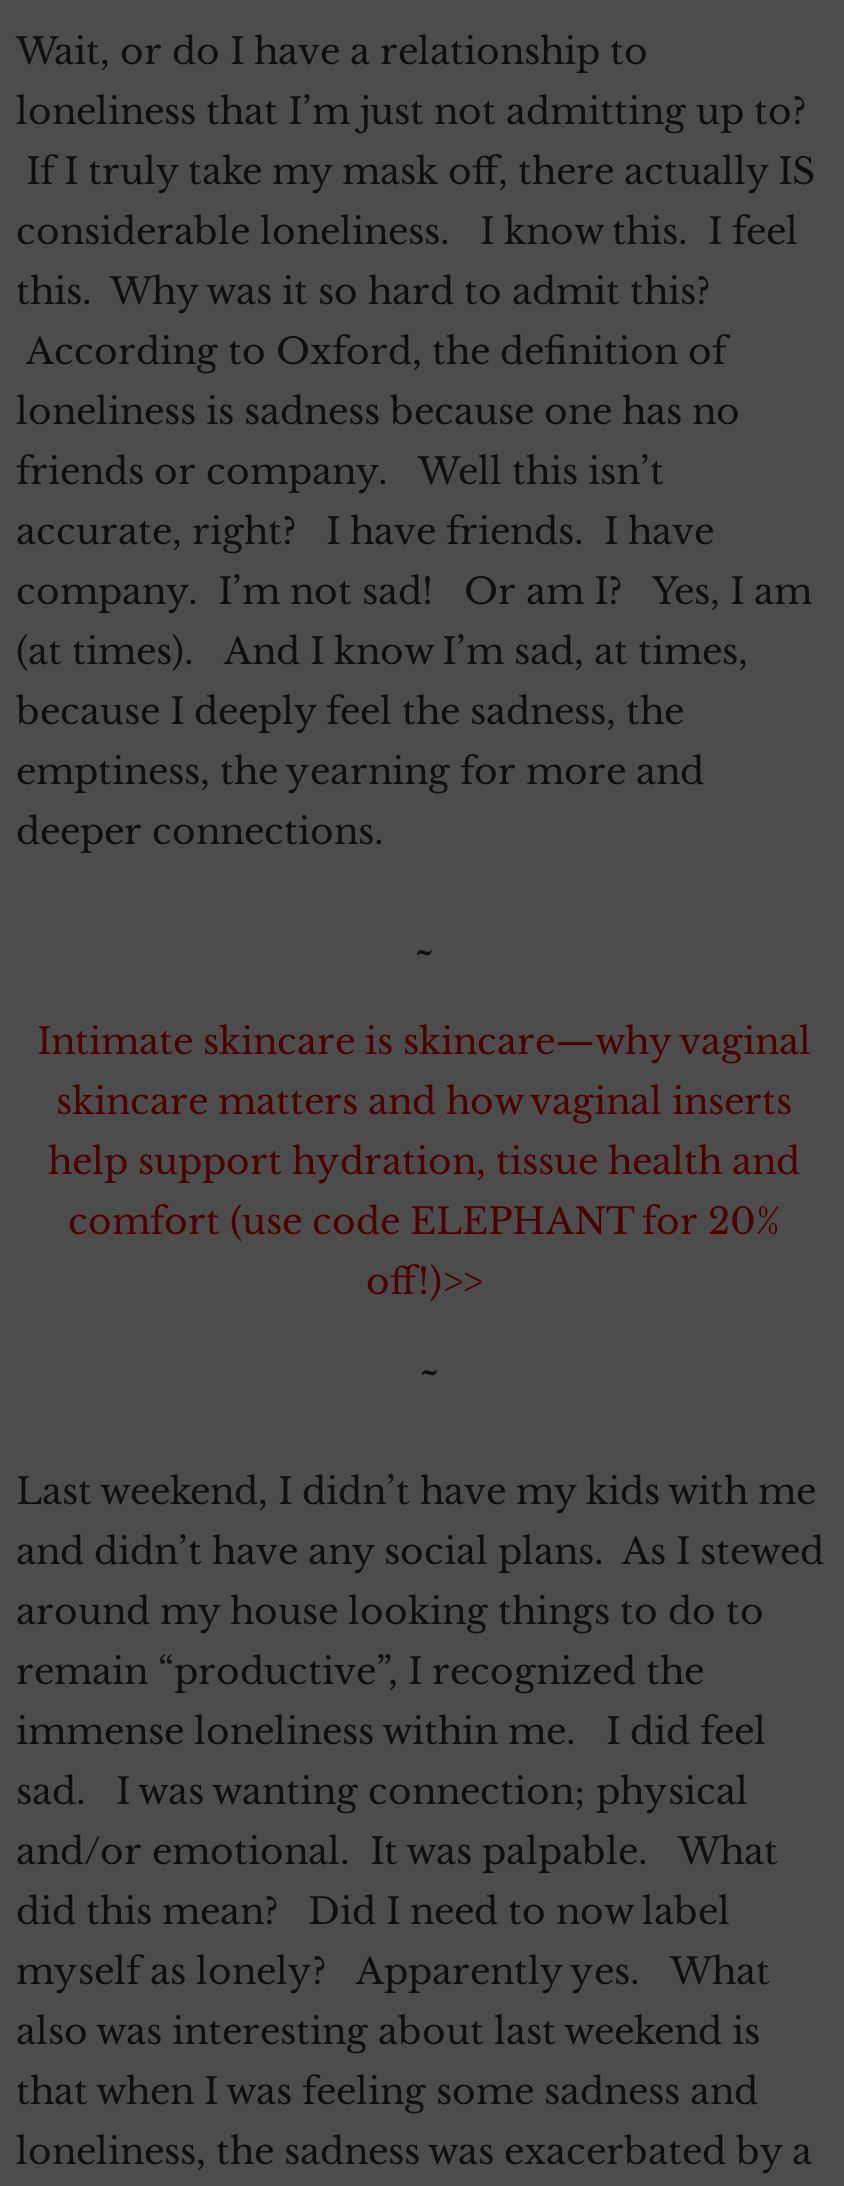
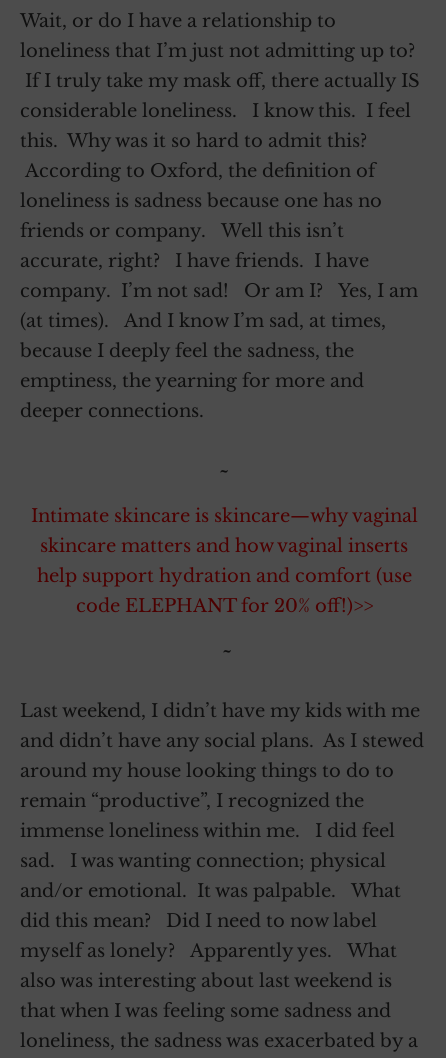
[48,1140,800,1304] help support hydration, tissue health and | comfort (use code ELEPHANT for 20% | off!)>> -> [36,565,411,617] help support hydration and comfort (use | code ELEPHANT for 20% off!)>>

